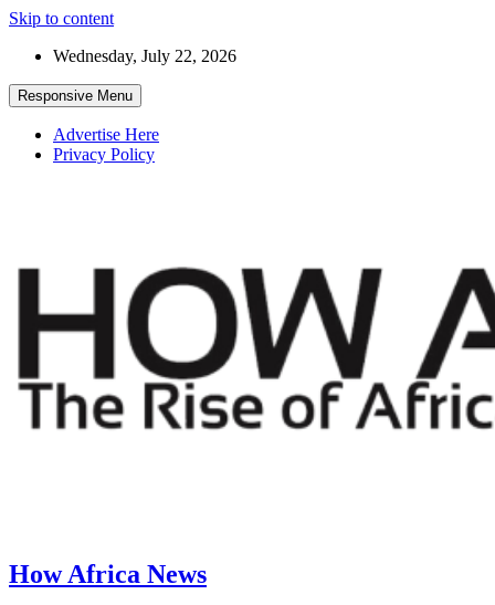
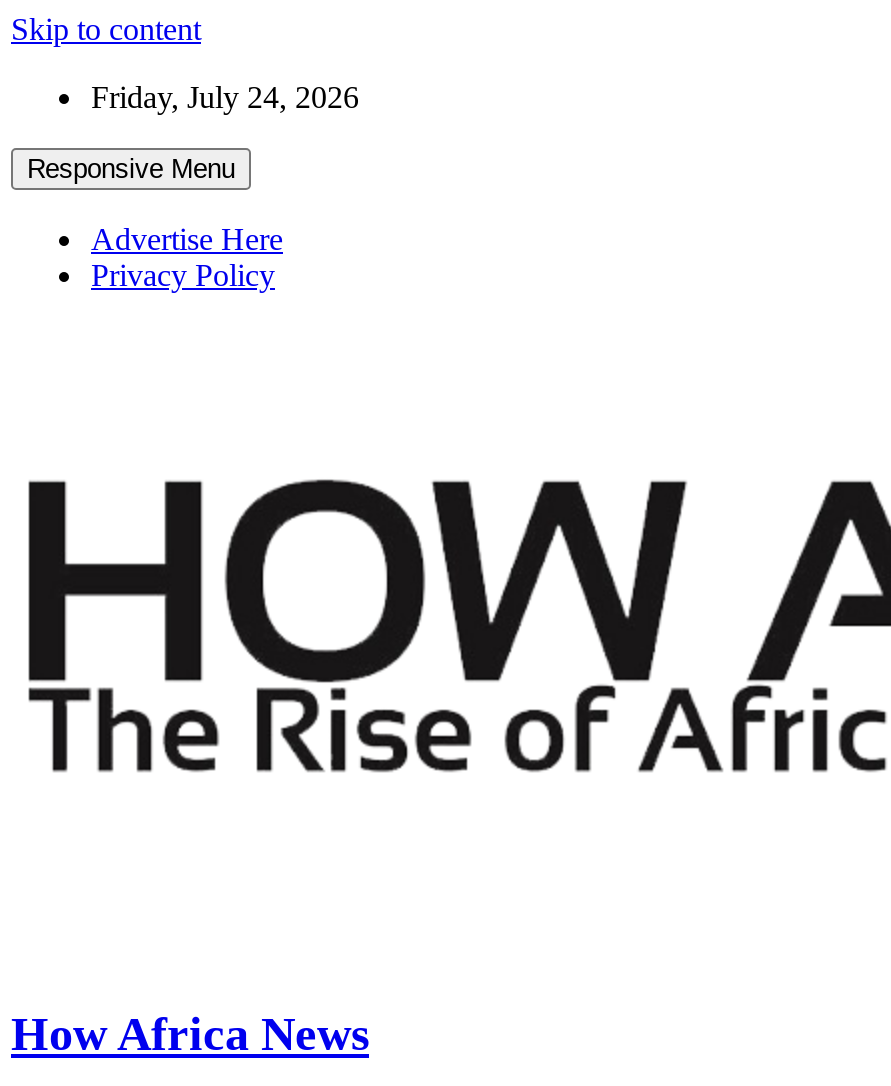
[53,46,236,65] Wednesday, July 22, 2026 -> [91,80,359,114] Friday, July 24, 2026

